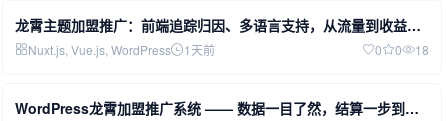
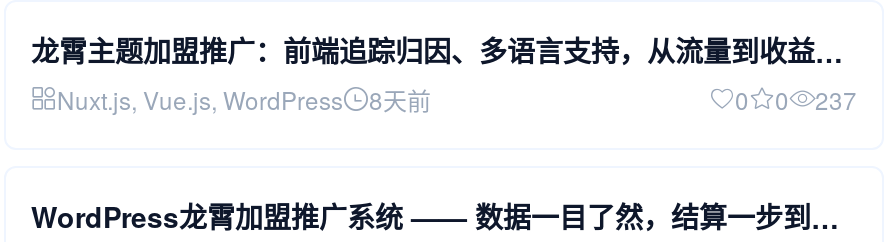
[184,41,215,58] 1天前 -> [369,82,431,116] 8天前
[374,41,428,58] 0 0 18 -> [735,82,857,116] 0 0 237

